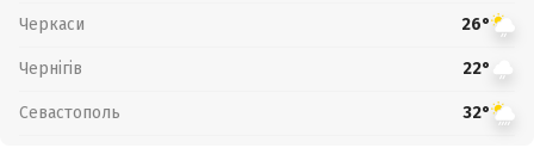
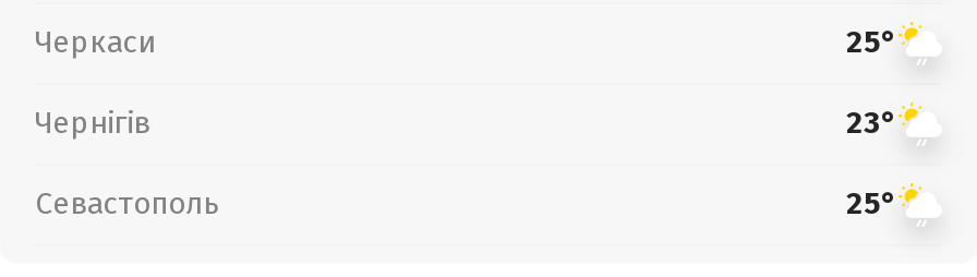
[461,14,491,35] 26° -> [846,24,898,61] 25°
[462,58,491,79] 22° -> [846,105,898,142] 23°
[462,103,491,123] 32° -> [846,185,898,222] 25°

